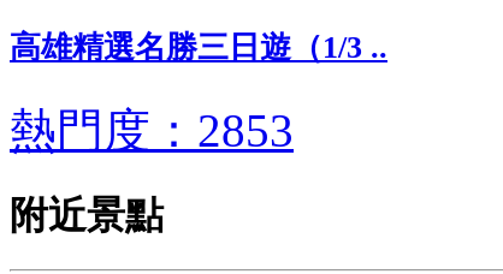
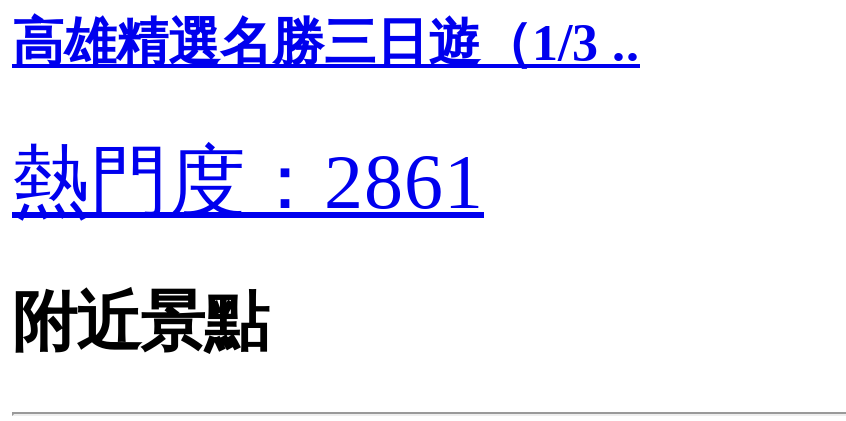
[10,105,294,156] 熱門度：2853 -> [12,138,484,224] 熱門度：2861

